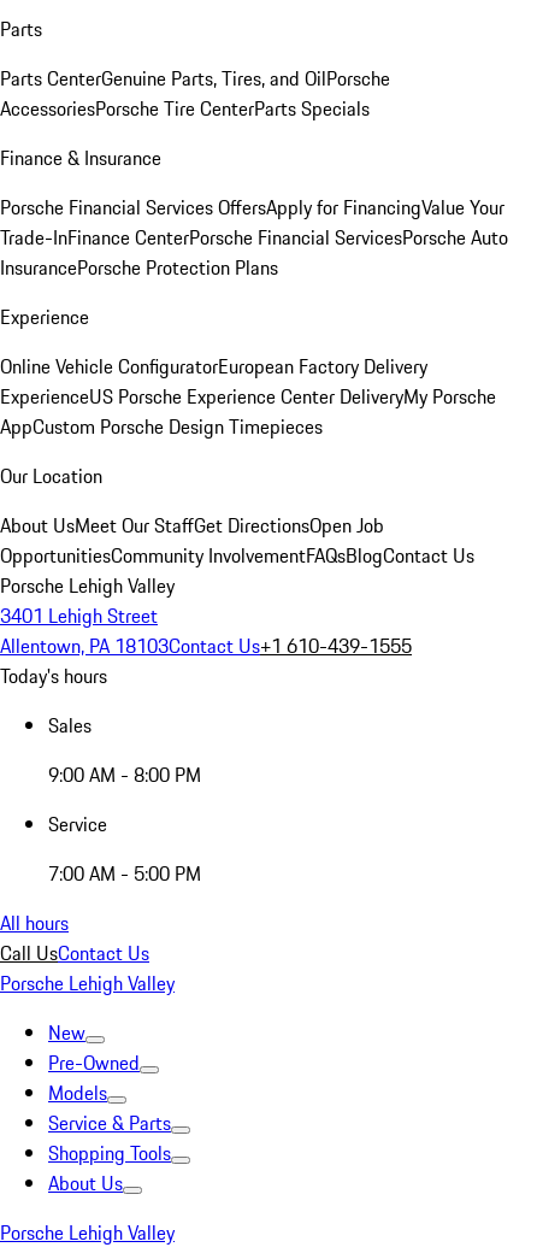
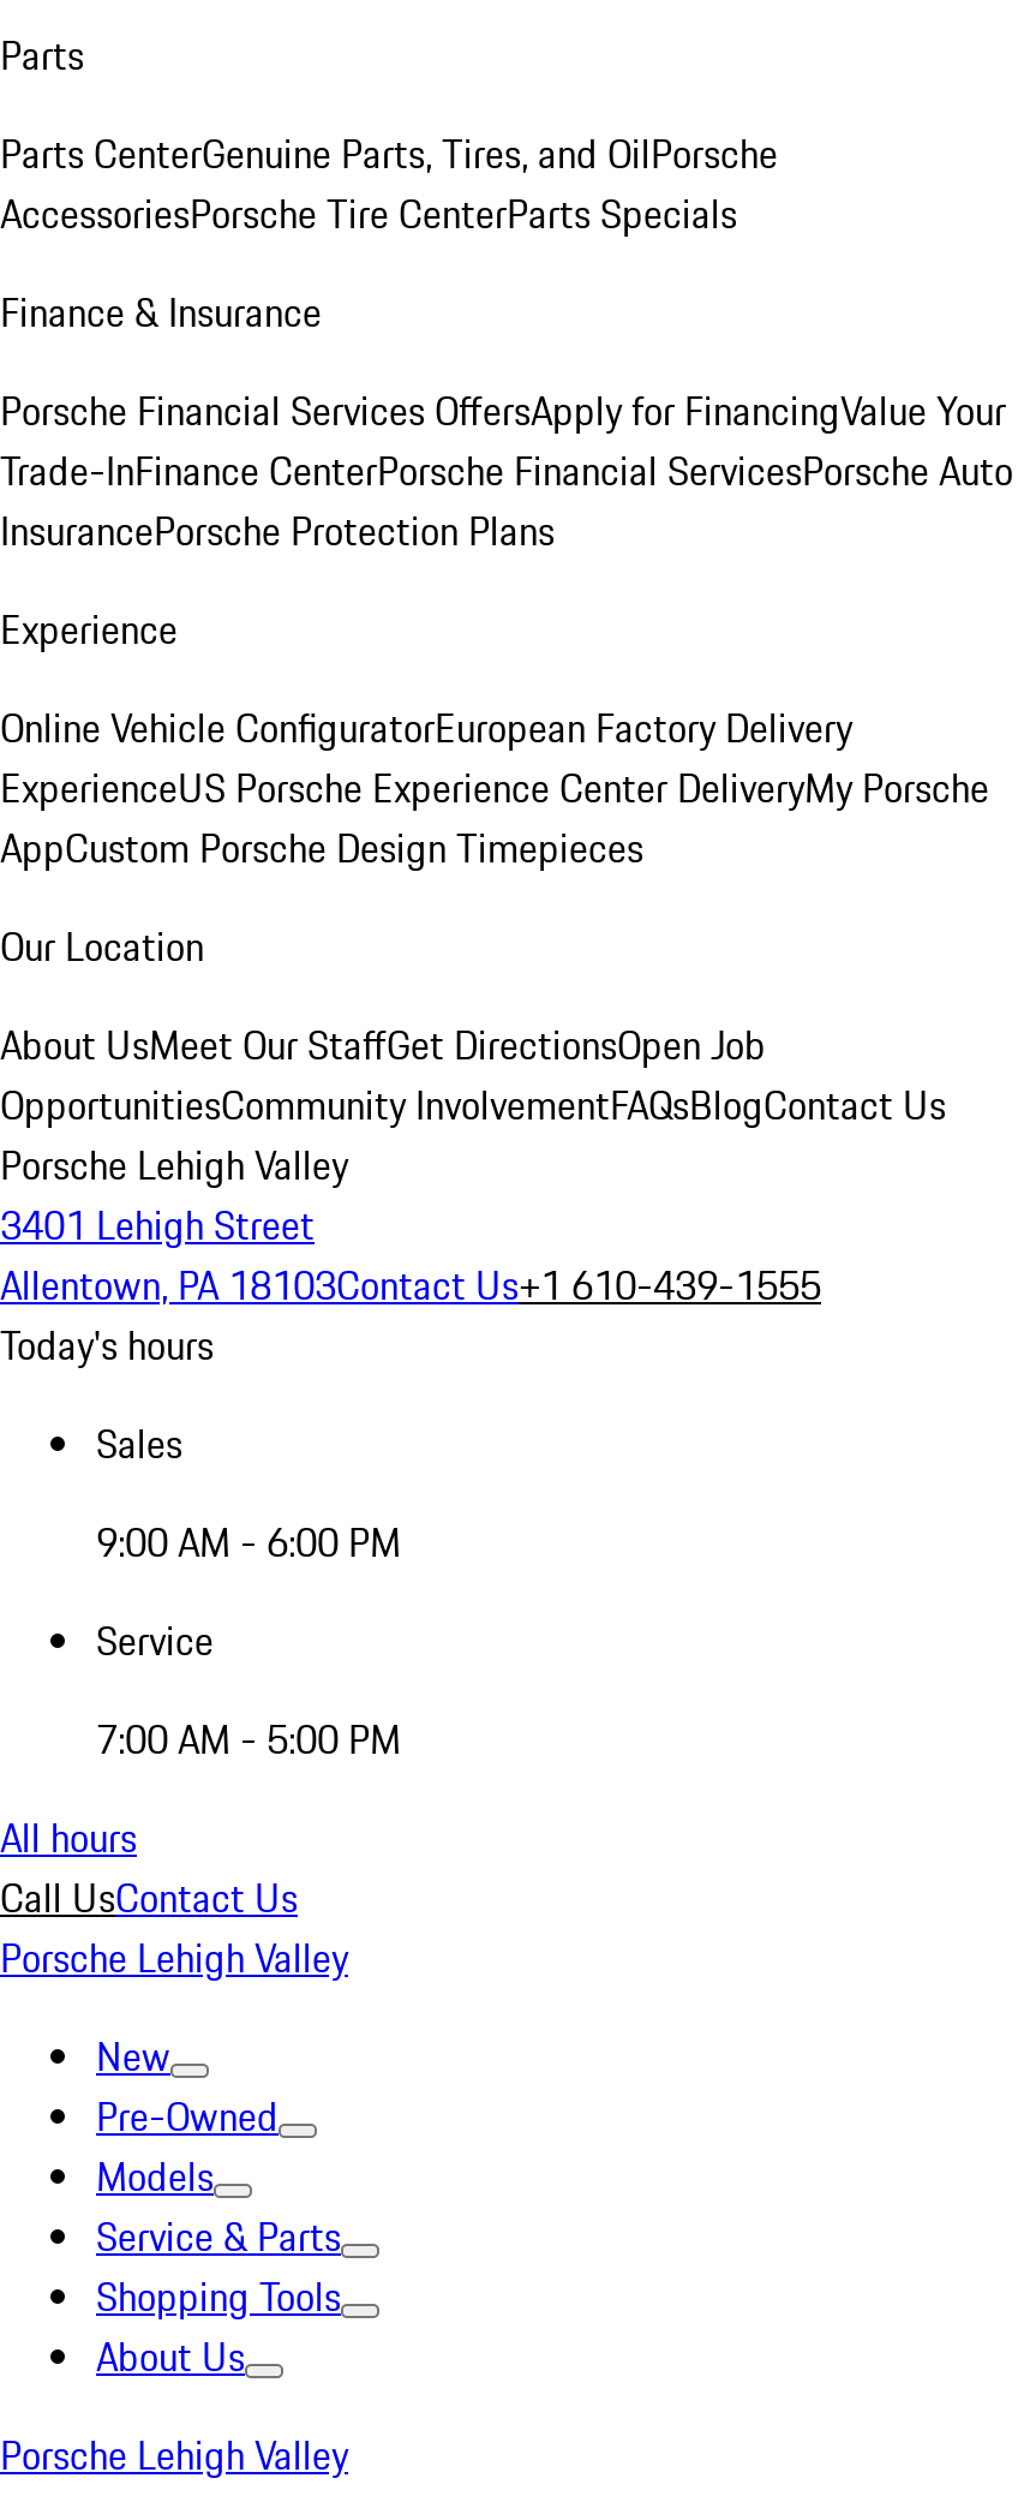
[48,760,201,789] 9:00 AM - 8:00 PM -> [96,1513,401,1571] 9:00 AM - 6:00 PM

